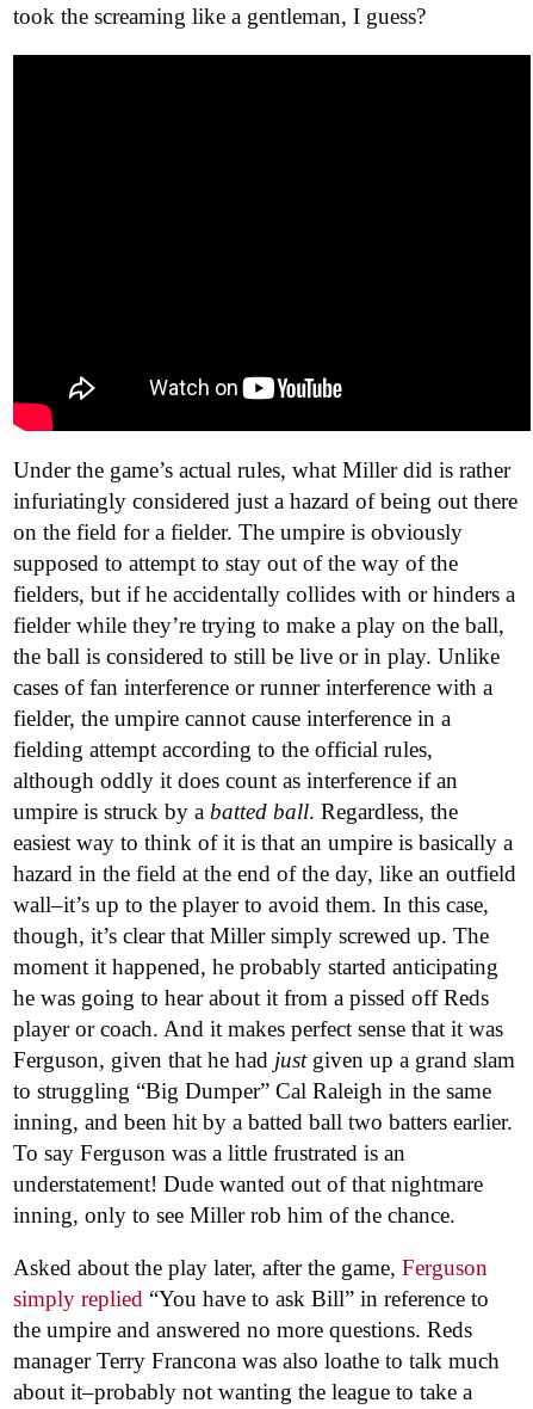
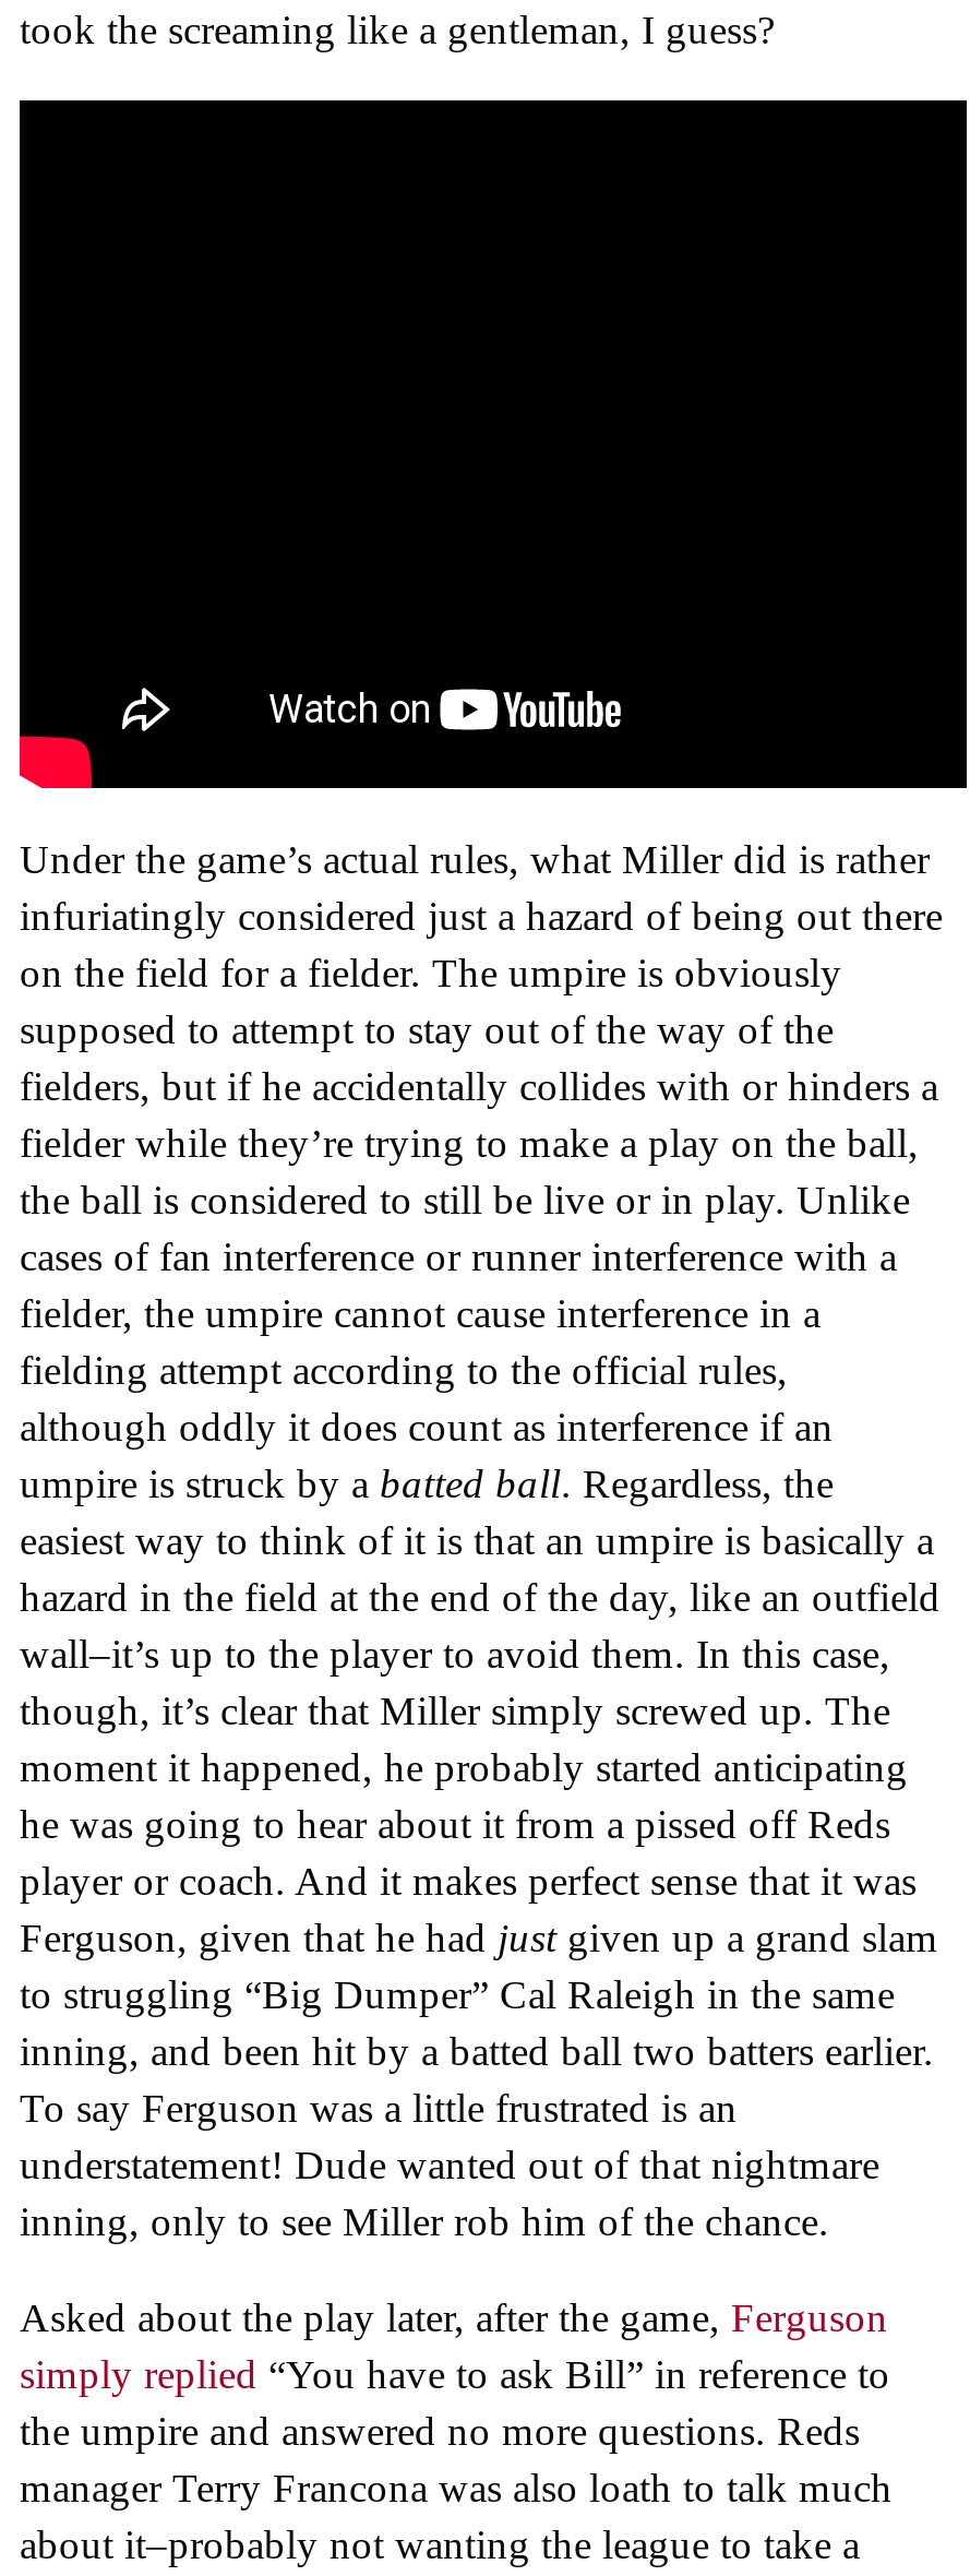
[13,1348,500,1374] manager Terry Francona was also loathe to talk much -> [20,2465,893,2511] manager Terry Francona was also loath to talk much

